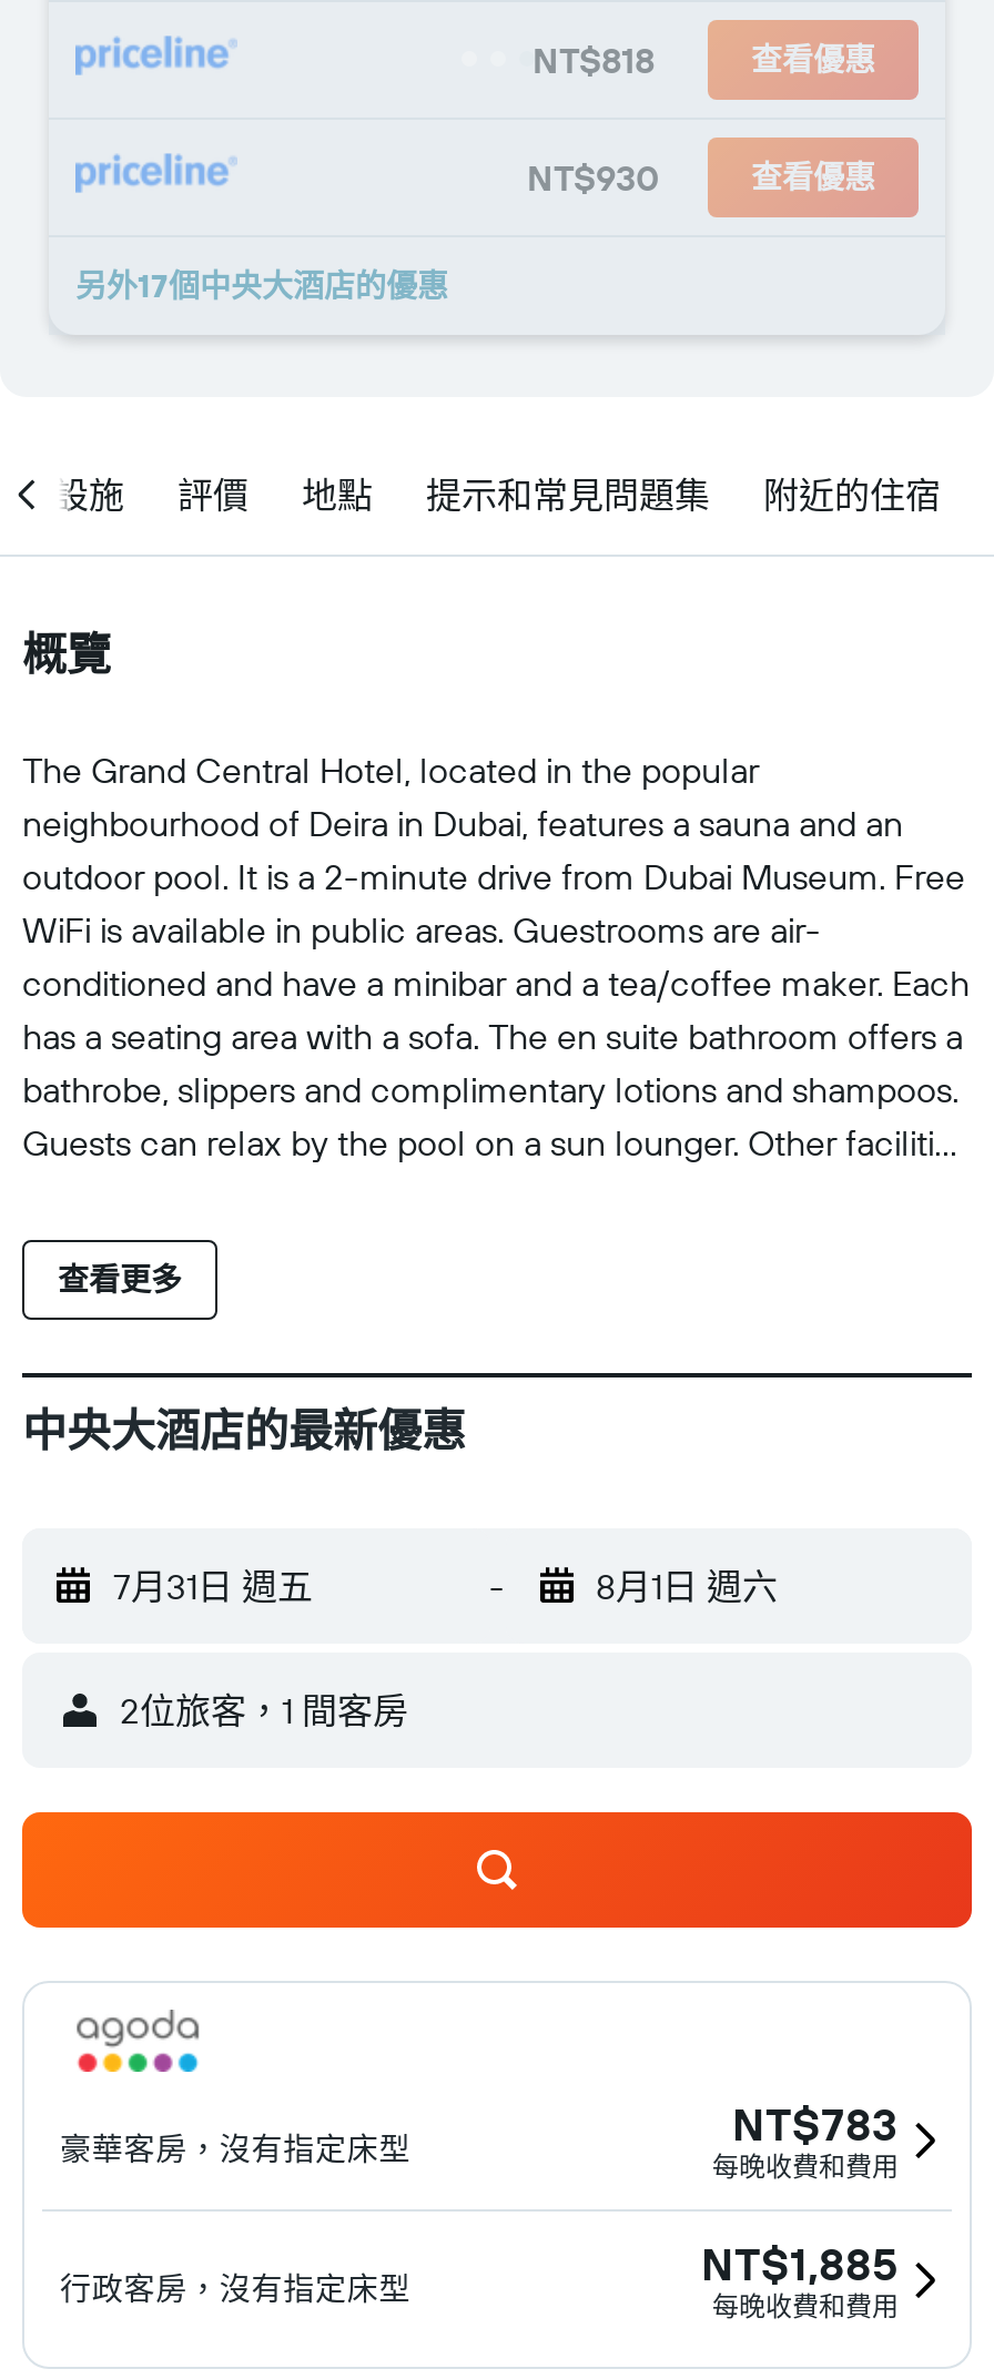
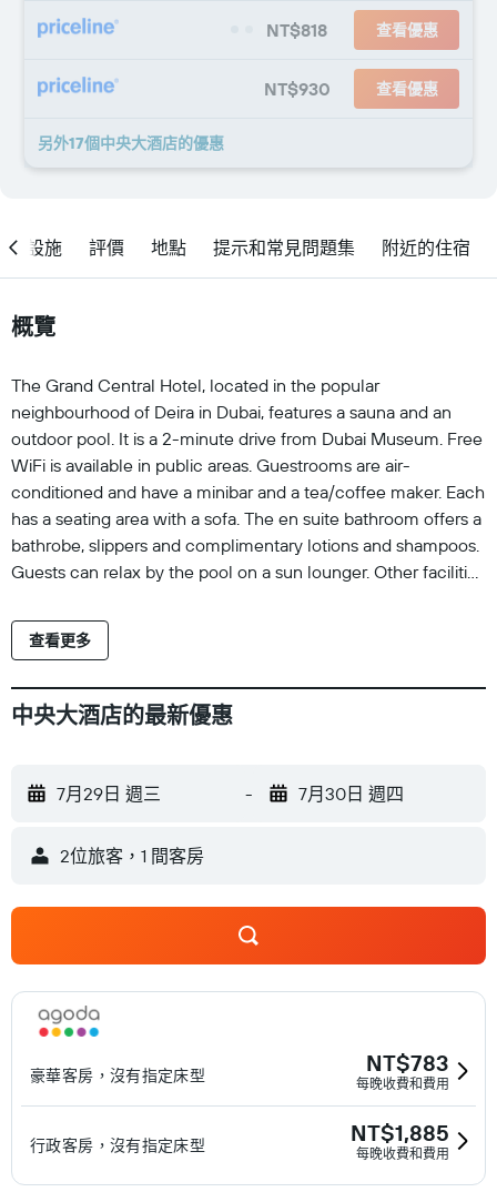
[113,1564,313,1608] 7月31日 週五 -> [57,782,161,805] 7月29日 週三
[596,1564,778,1608] 8月1日 週六 -> [298,782,403,805] 7月30日 週四

